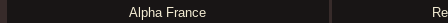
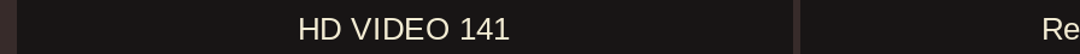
[129,5,206,20] Alpha France -> [298,11,510,47] HD VIDEO 141

